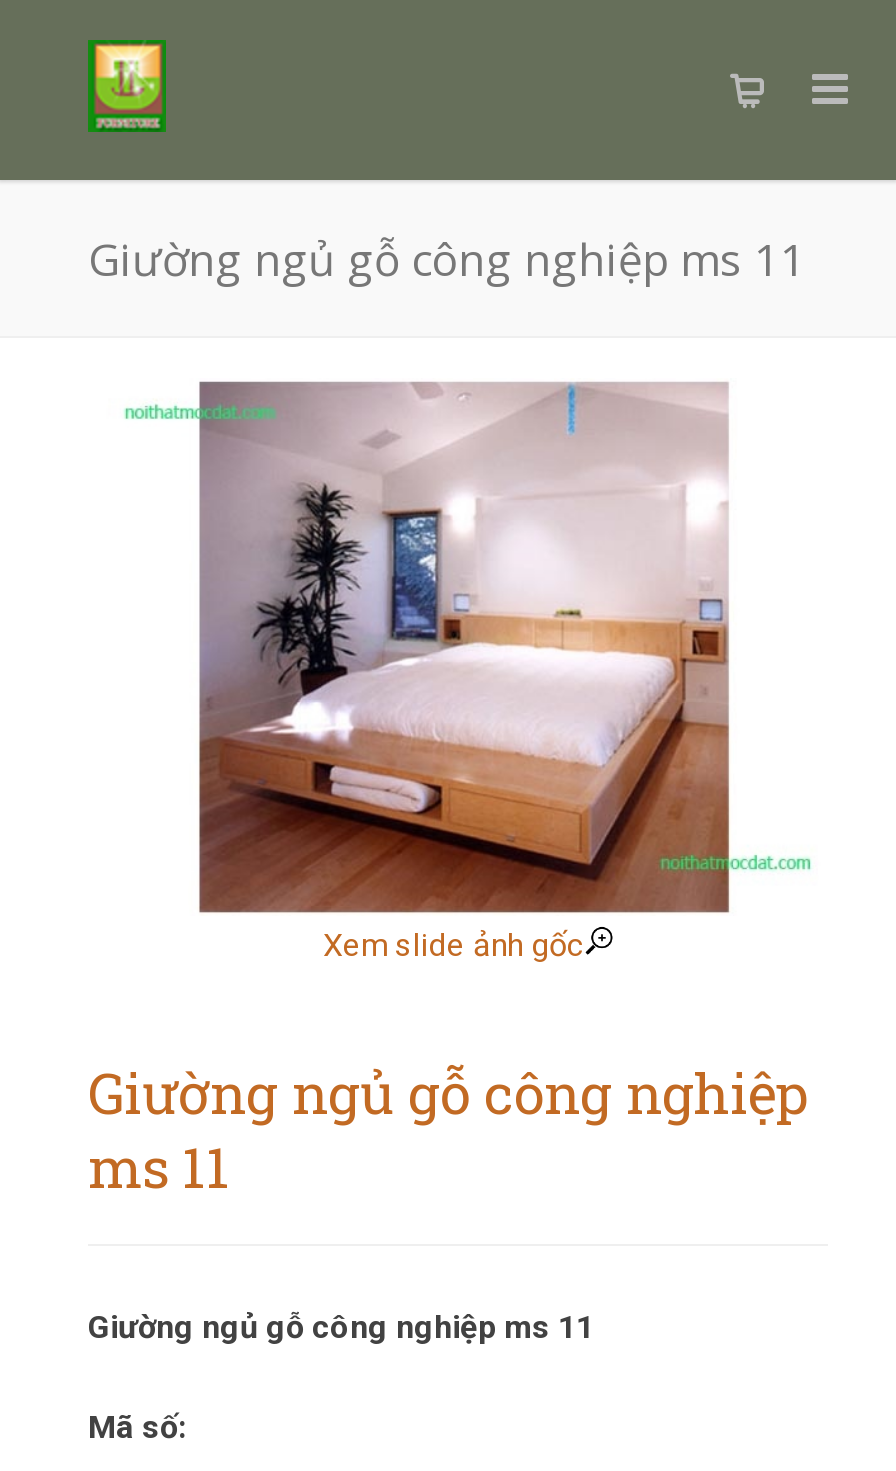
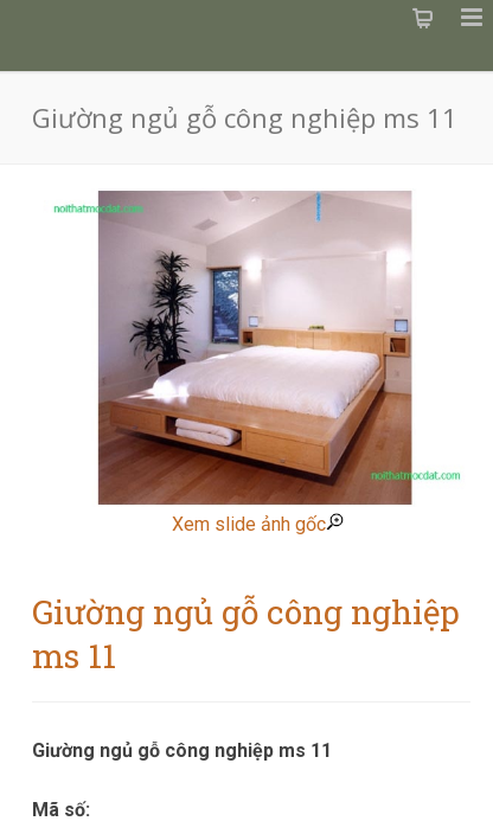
[88,40,166,132] [image] -> none

